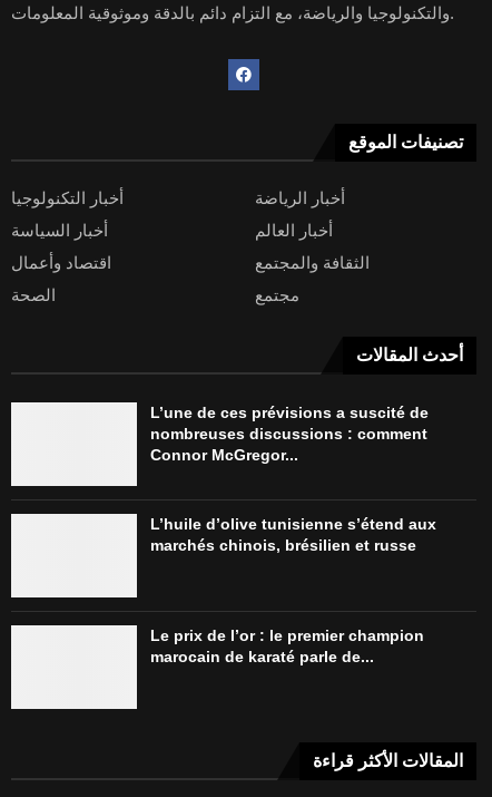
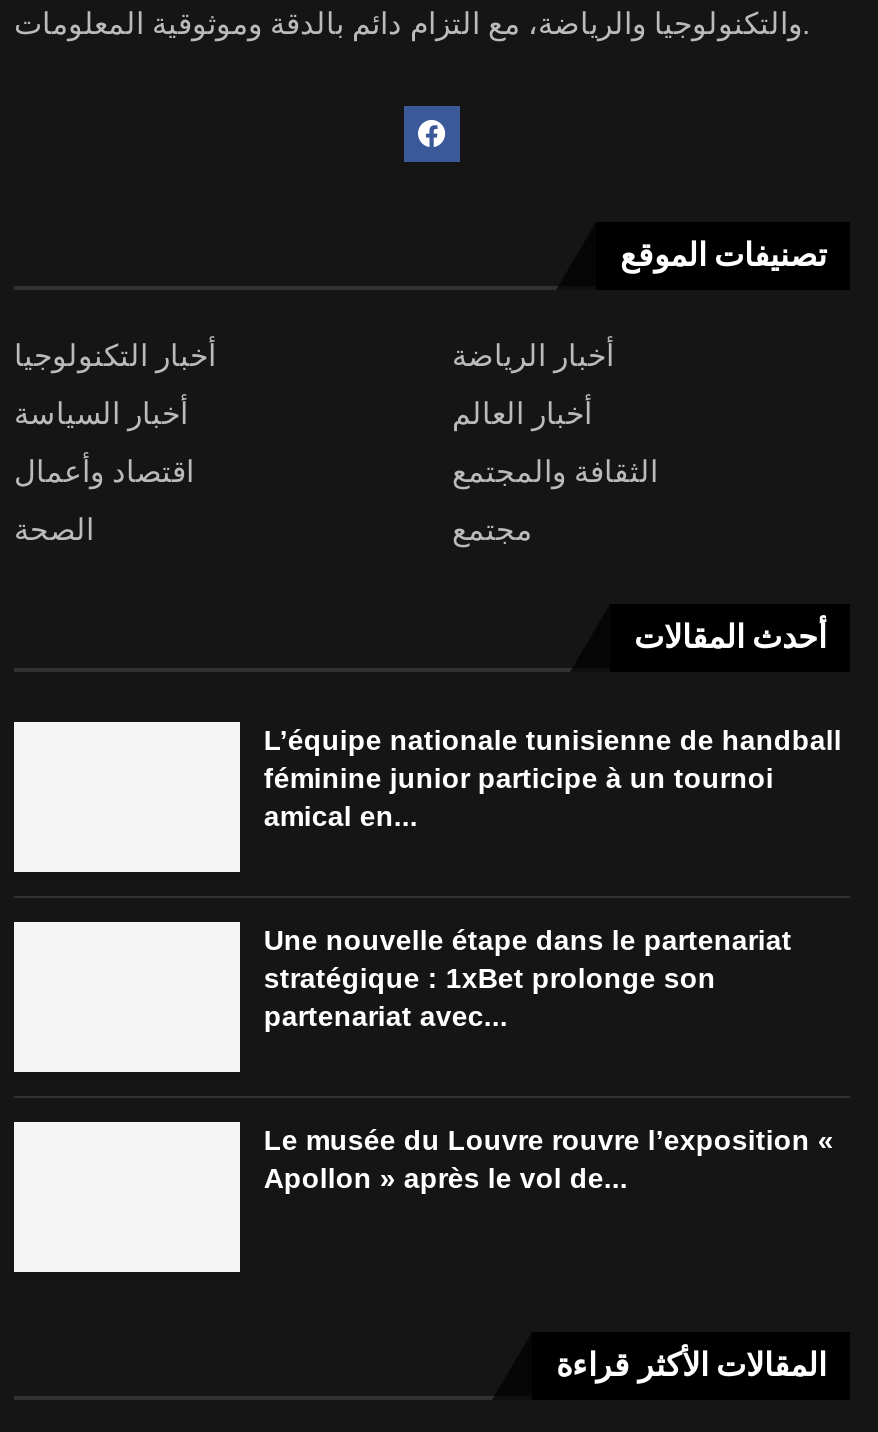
[150,403,428,463] L’une de ces prévisions a suscité de | nombreuses discussions : comment | Connor McGregor... -> [264,723,842,831] L’équipe nationale tunisienne de handball | féminine junior participe à un tournoi | amical en...
[150,515,436,554] L’huile d’olive tunisienne s’étend aux | marchés chinois, brésilien et russe -> [264,924,792,1032] Une nouvelle étape dans le partenariat | stratégique : 1xBet prolonge son | partenariat avec...
[150,627,424,666] Le prix de l’or : le premier champion | marocain de karaté parle de... -> [264,1124,834,1194] Le musée du Louvre rouvre l’exposition « | Apollon » après le vol de...

